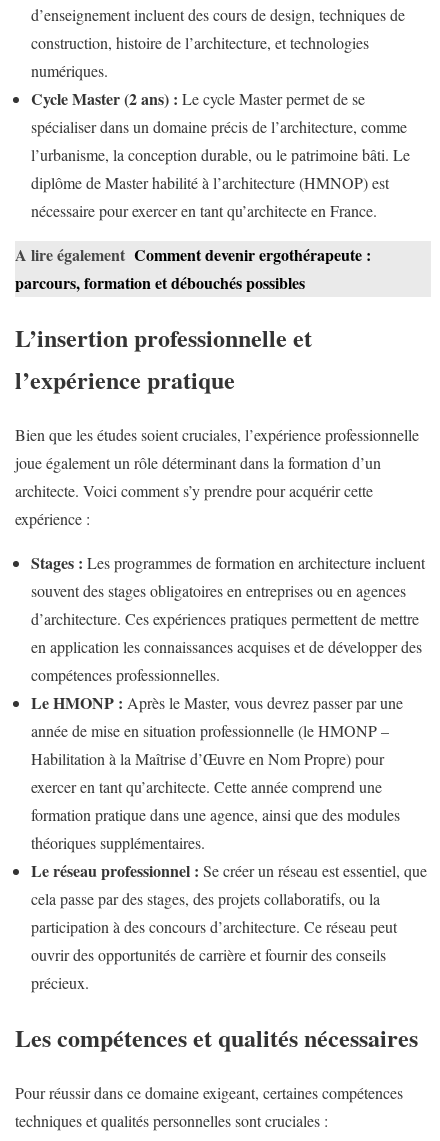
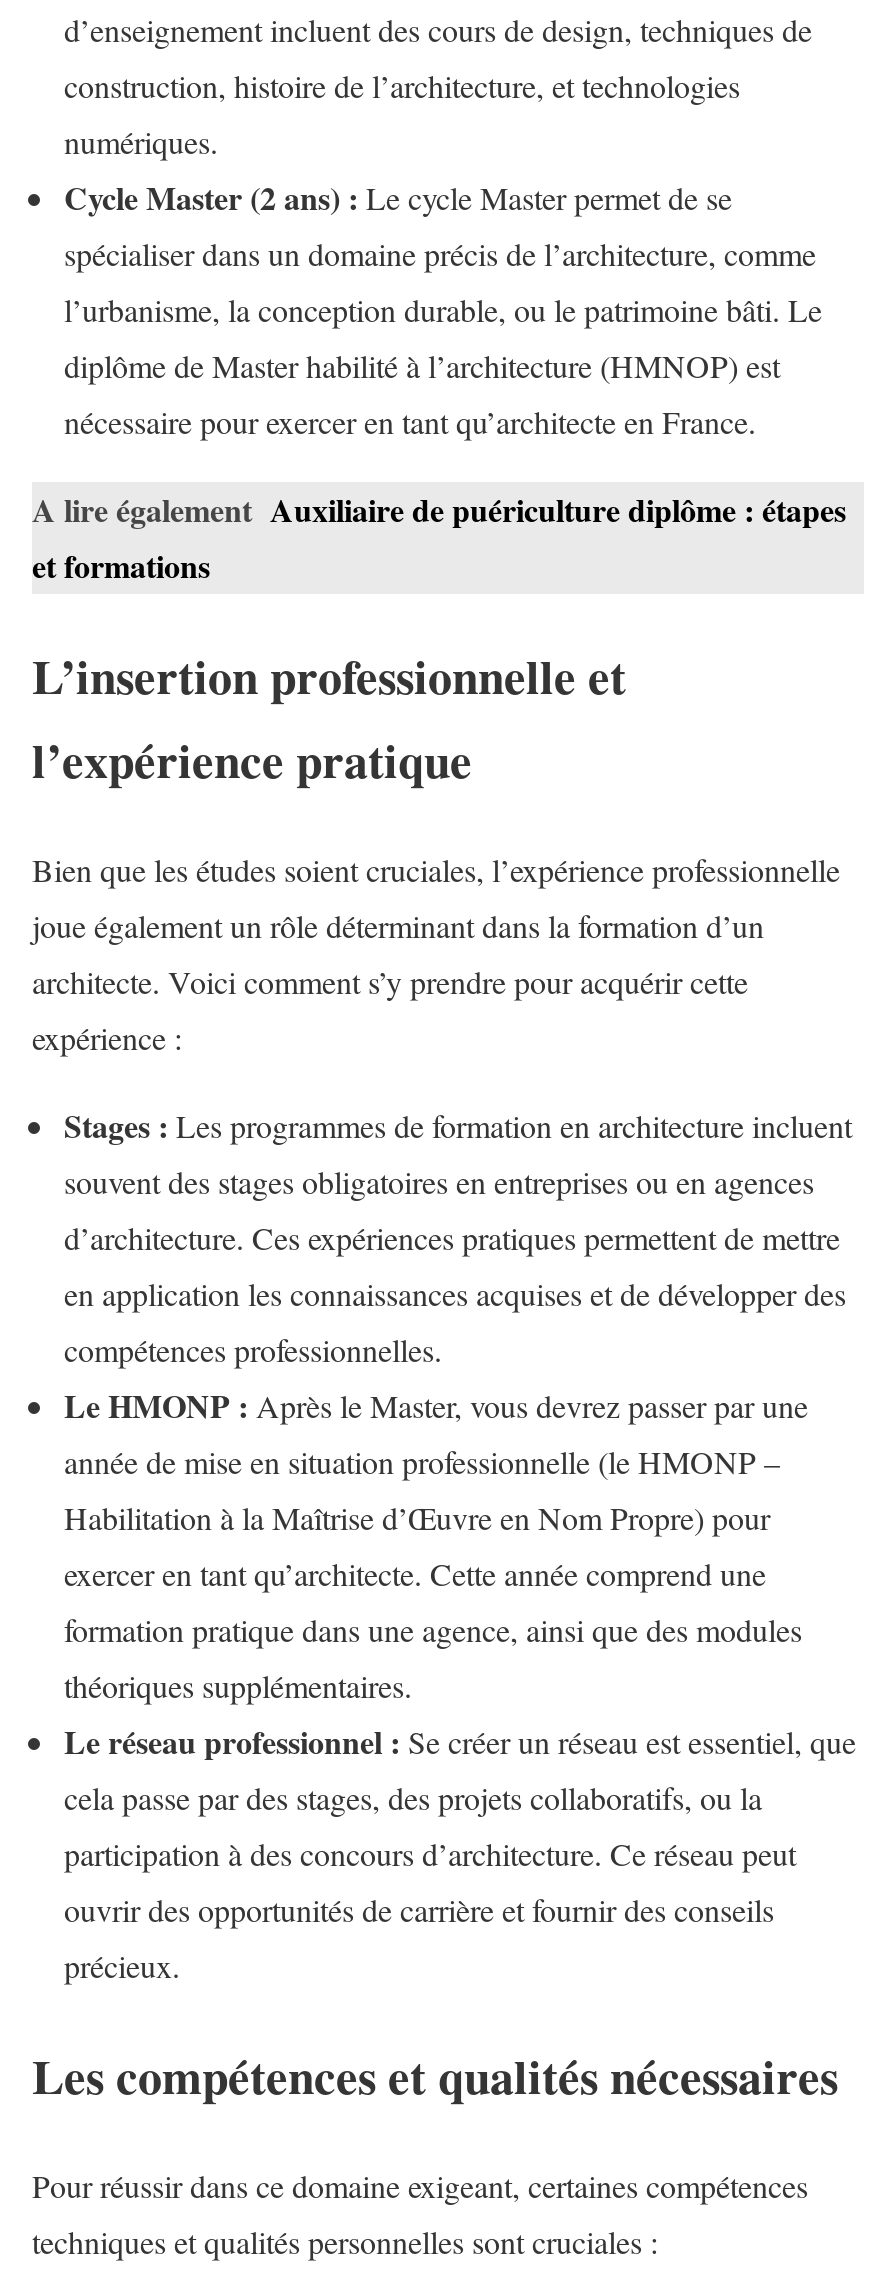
[15,243,371,294] A lire également Comment devenir ergothérapeute : | parcours, formation et débouchés possibles -> [32,487,846,589] A lire également Auxiliaire de puériculture diplôme : étapes | et formations

